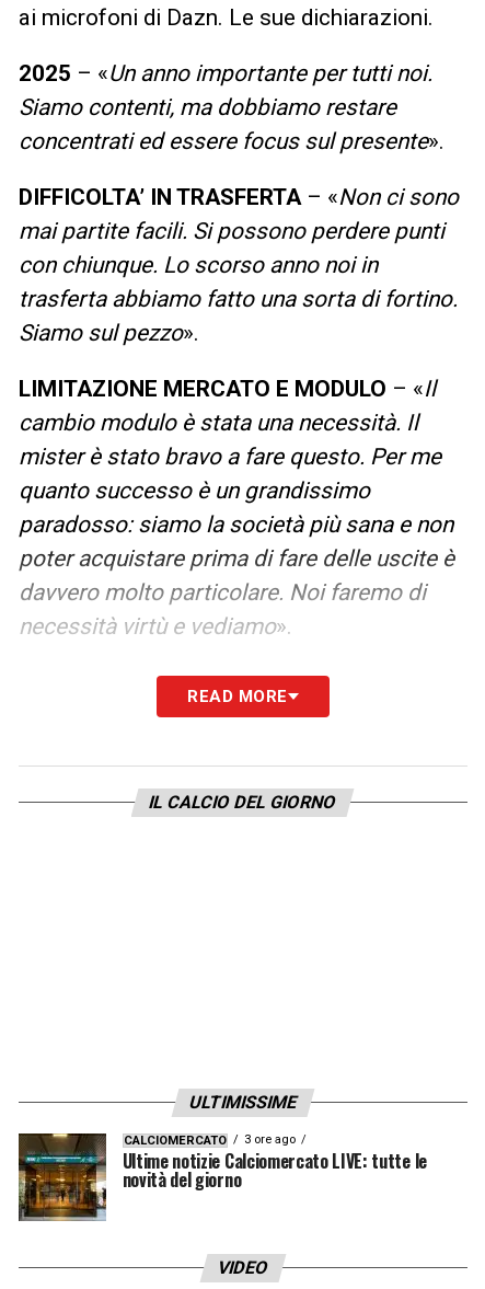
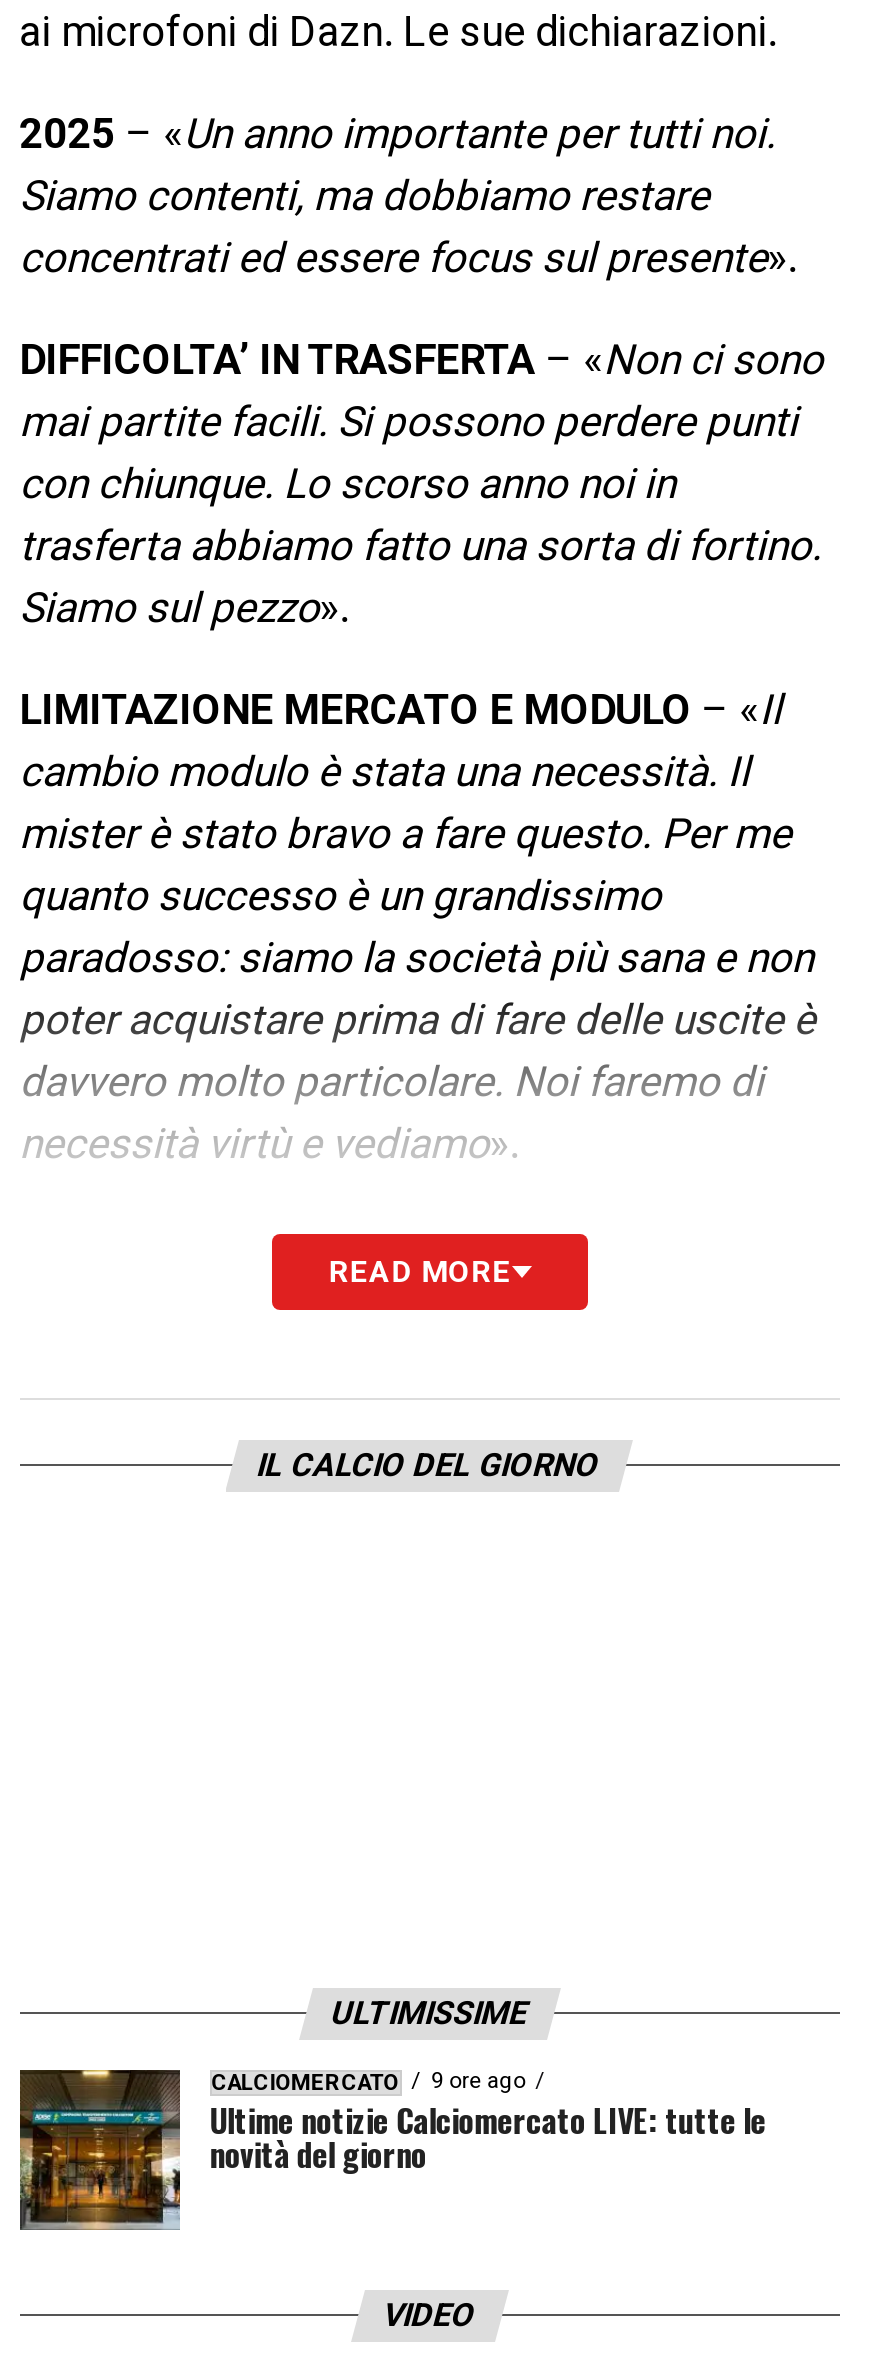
[123,1132,295,1148] CALCIOMERCATO 3 ore ago -> [211,2068,525,2096] CALCIOMERCATO 9 ore ago

